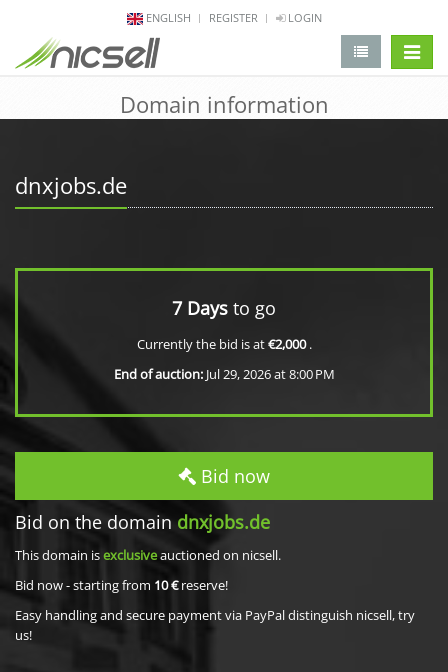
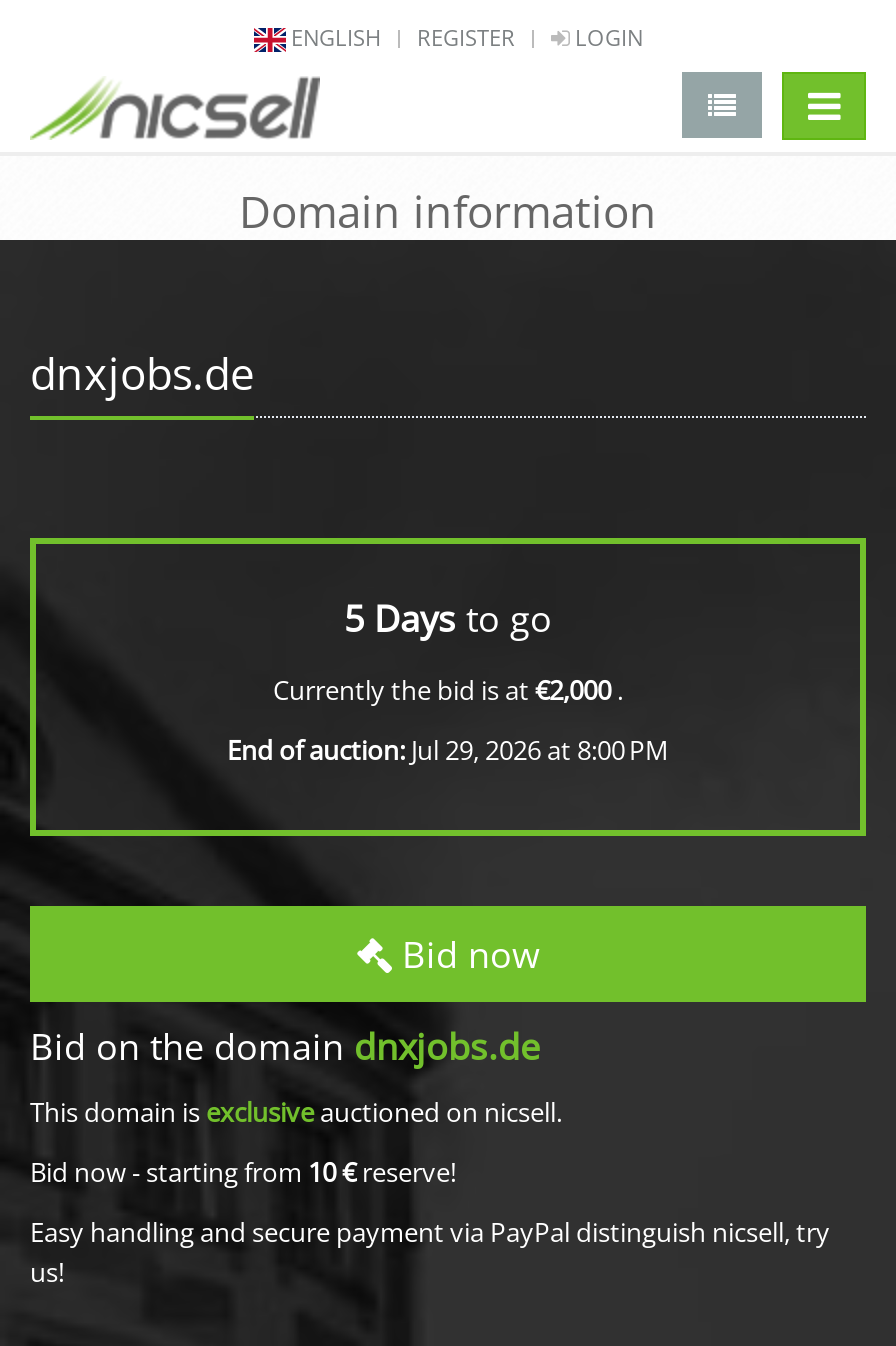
[172,296,276,320] 7 Days to go -> [344,594,552,642] 5 Days to go

